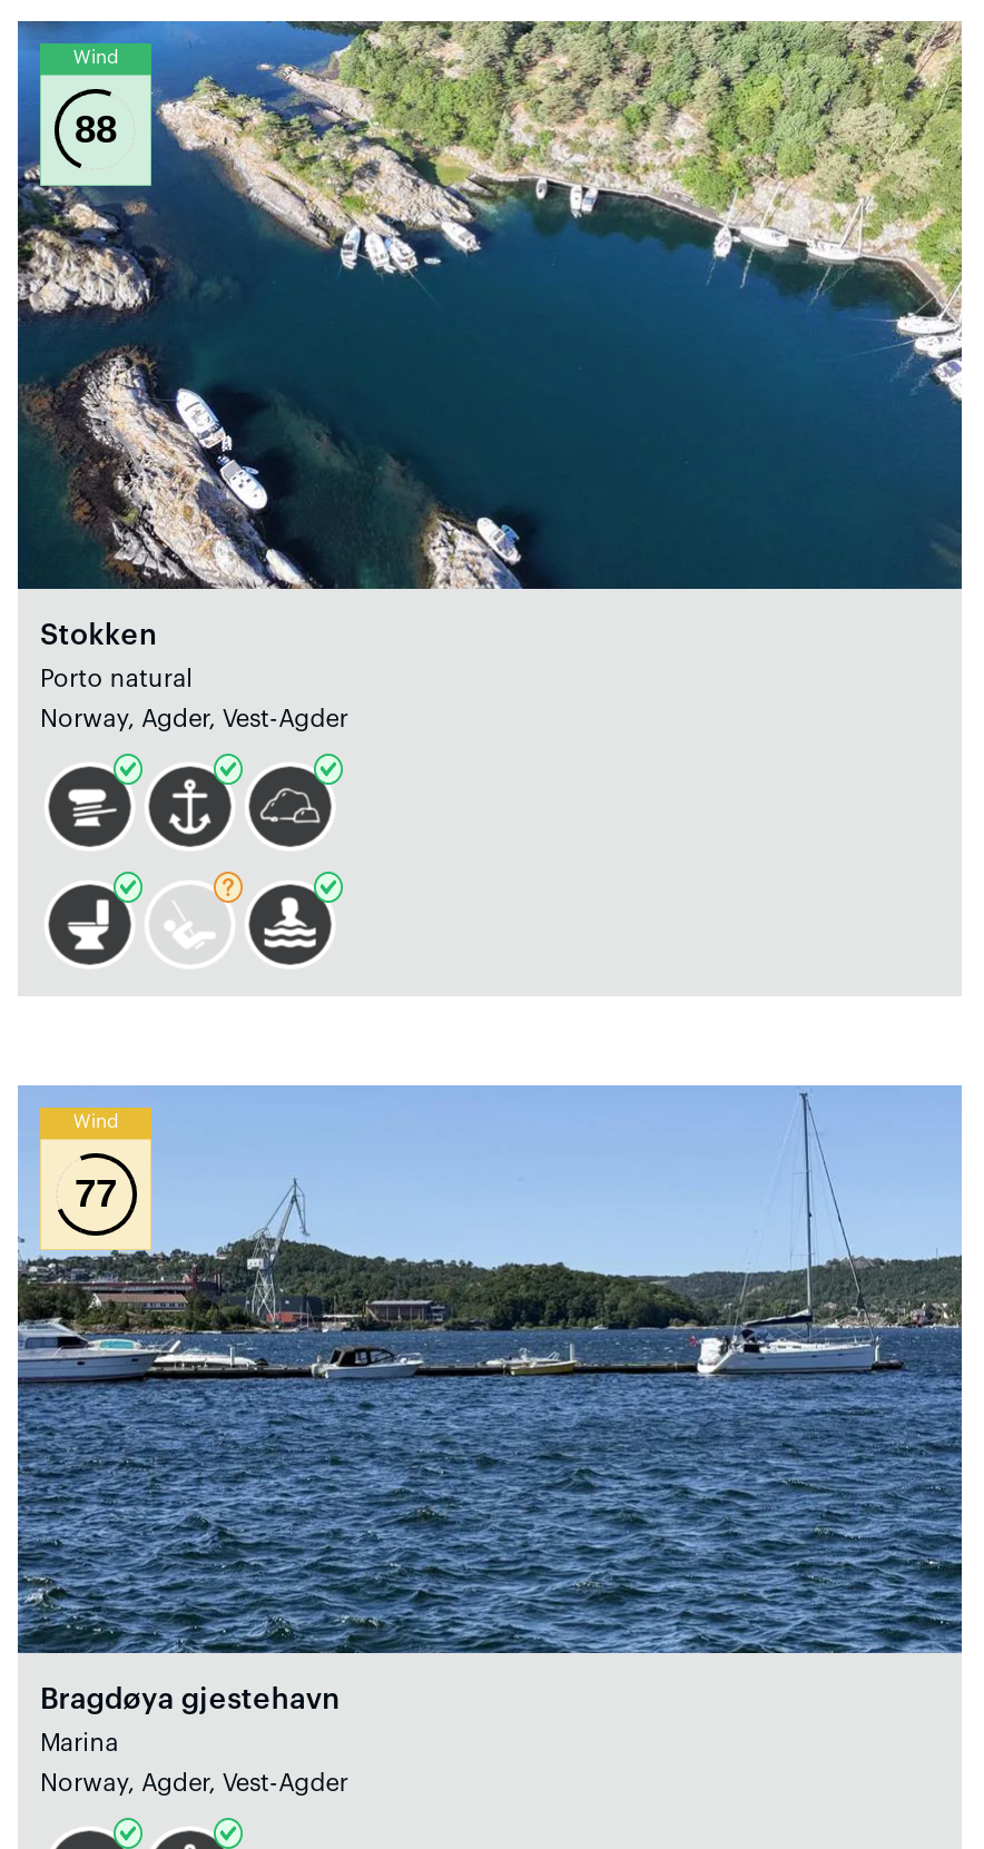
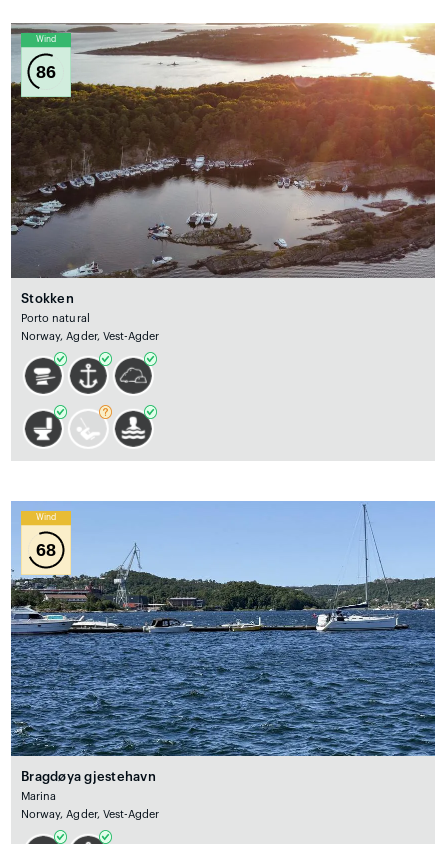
[16,19,964,591] [image] | 88 -> [10,22,436,279] [image] | 86
[75,1172,117,1216] 77 -> [36,540,56,560] 68

